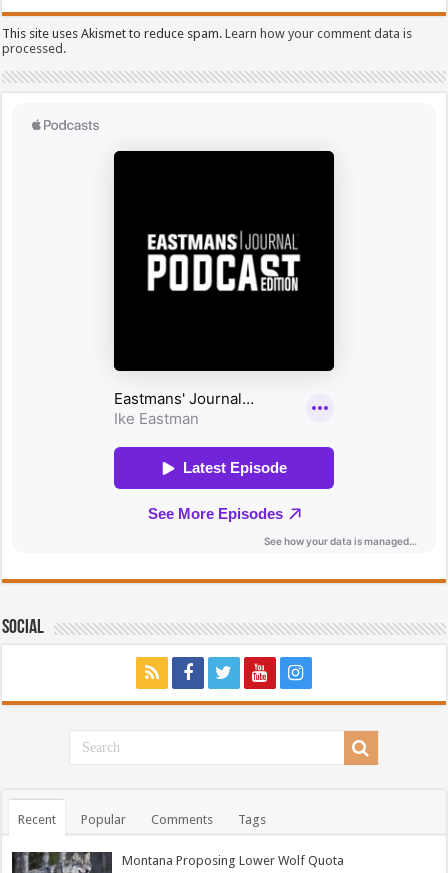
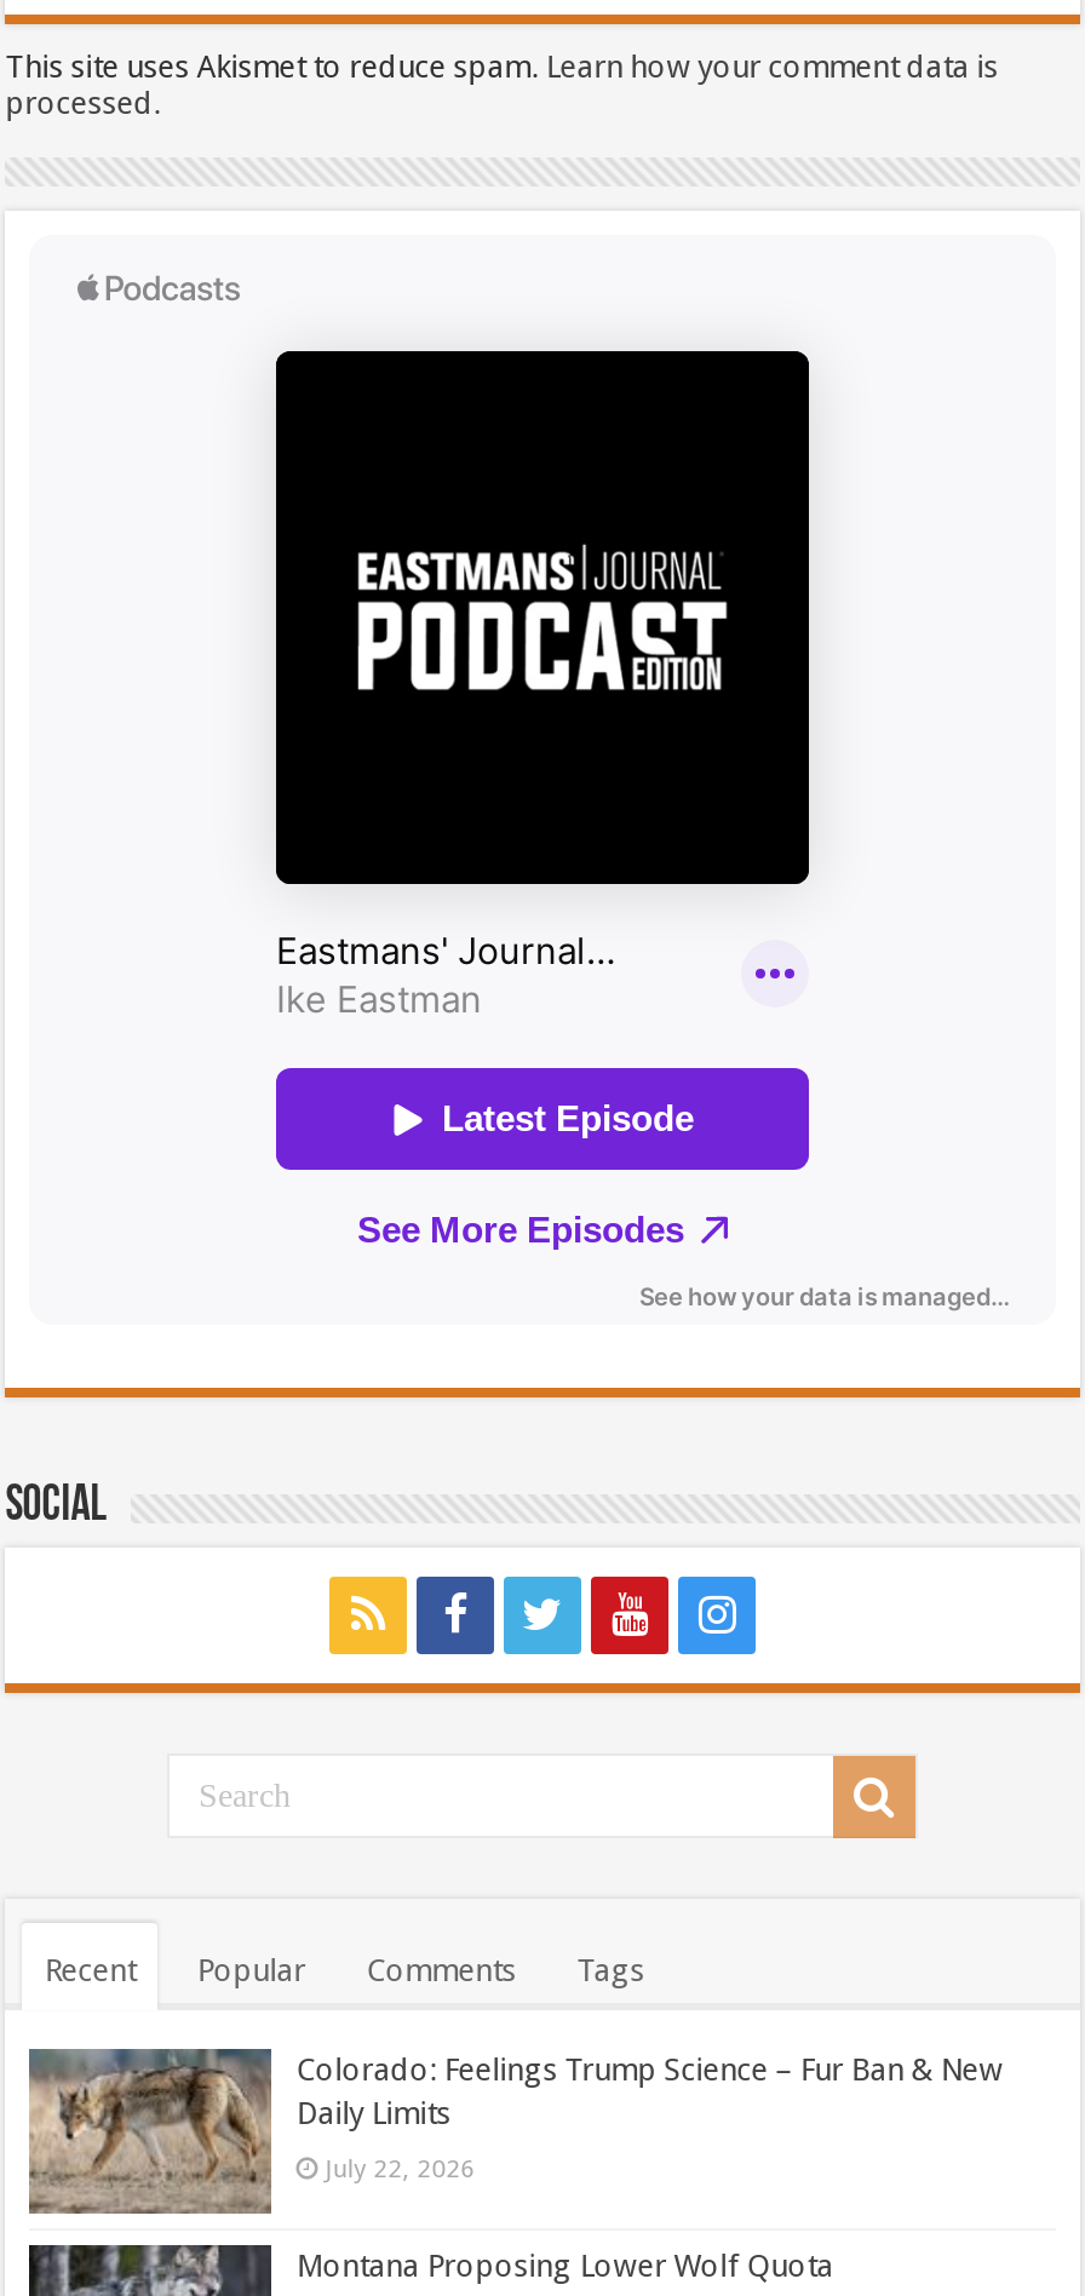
none -> [27,2049,1003,2216] [image] | Colorado: Feelings Trump Science – Fur Ban & New | Daily Limits | July 22, 2026

